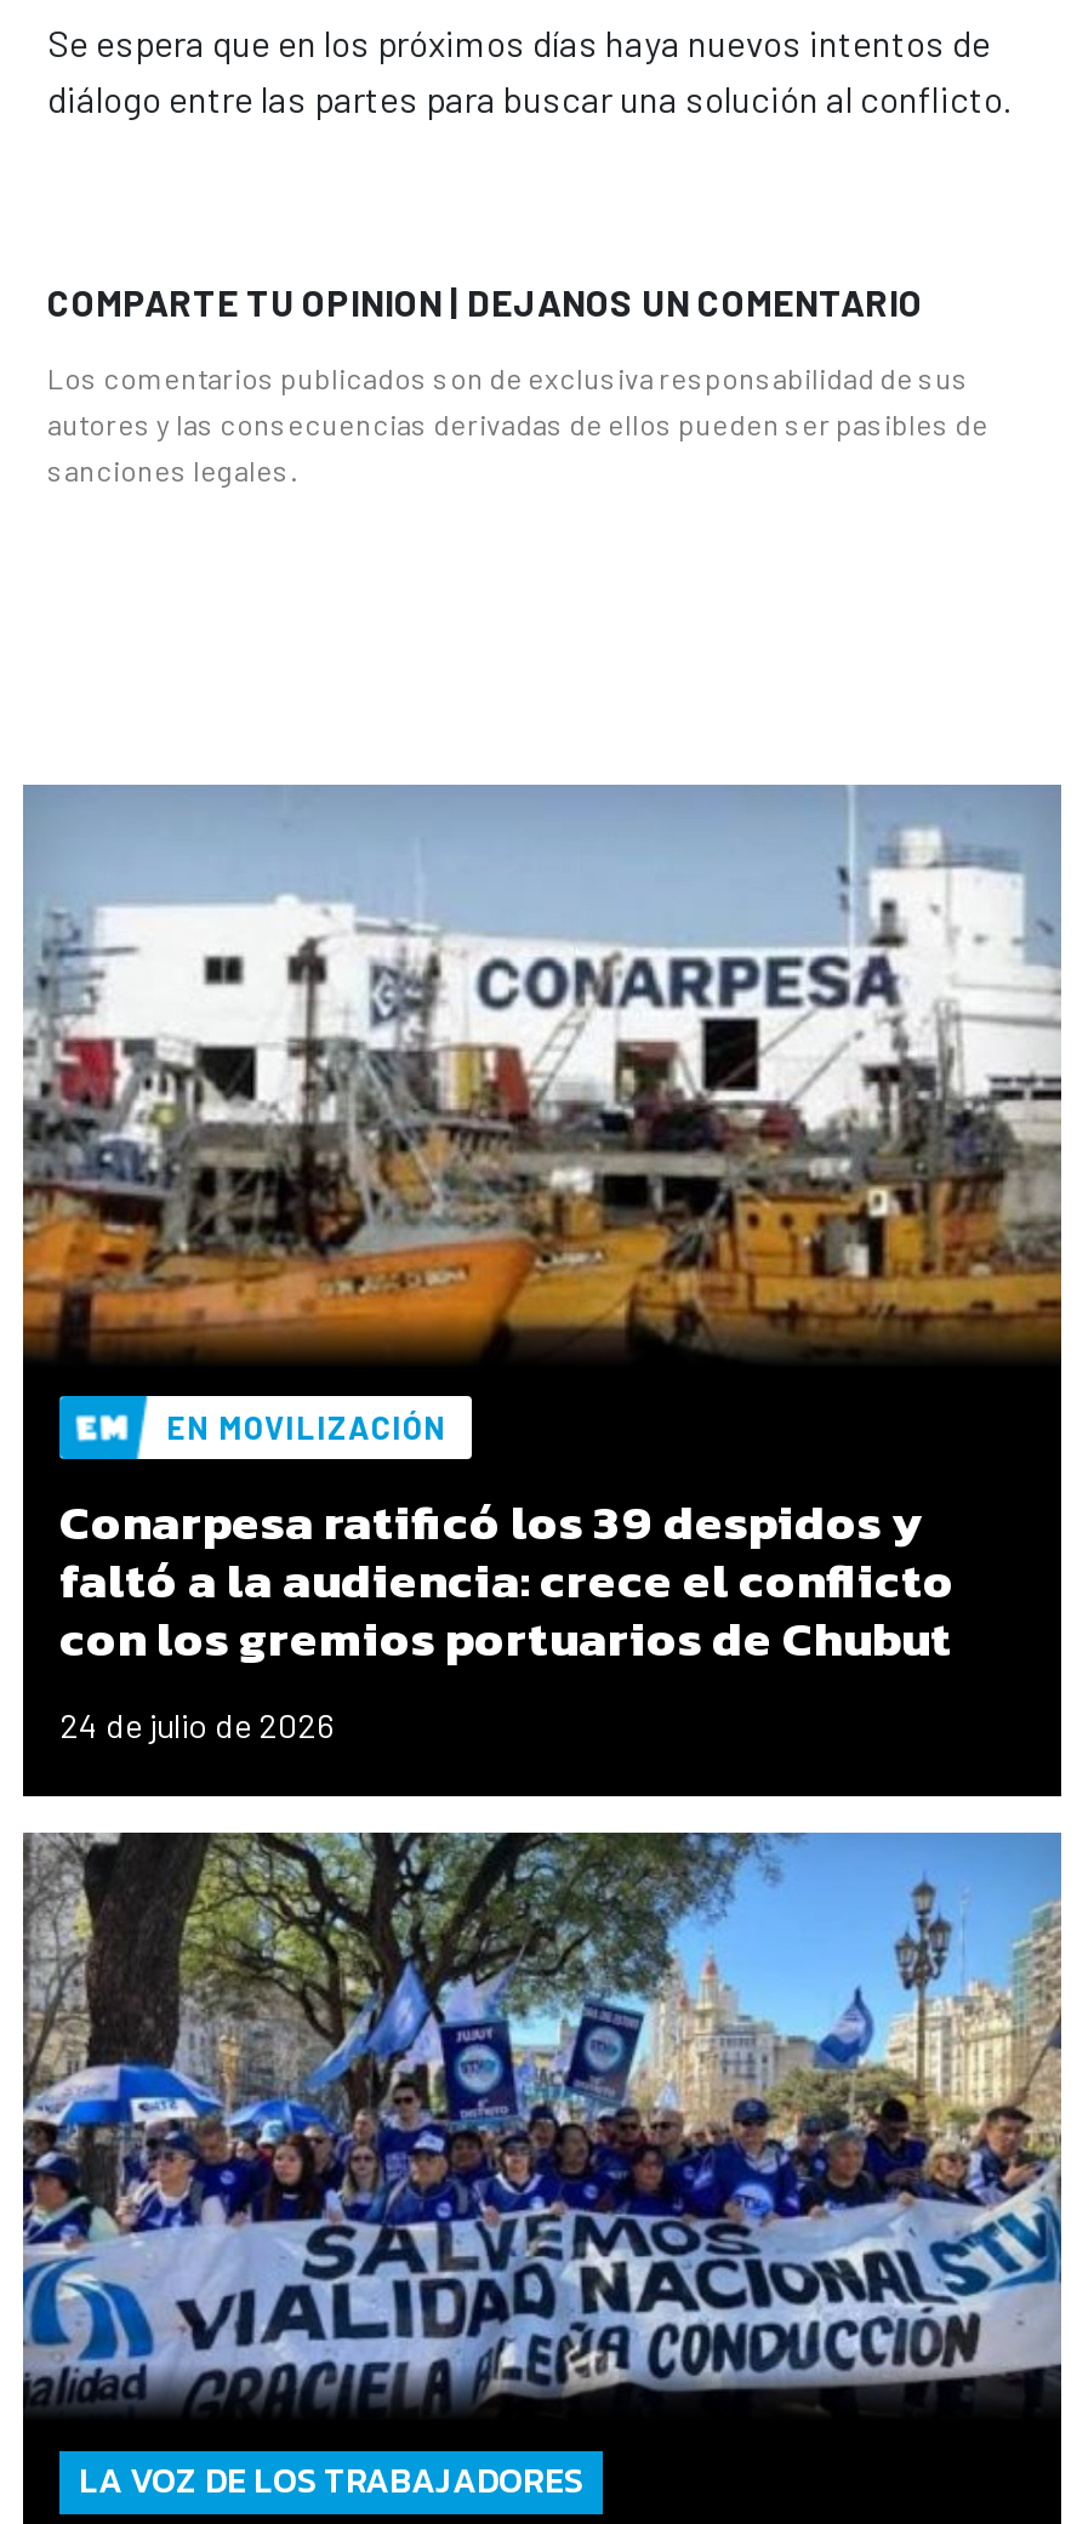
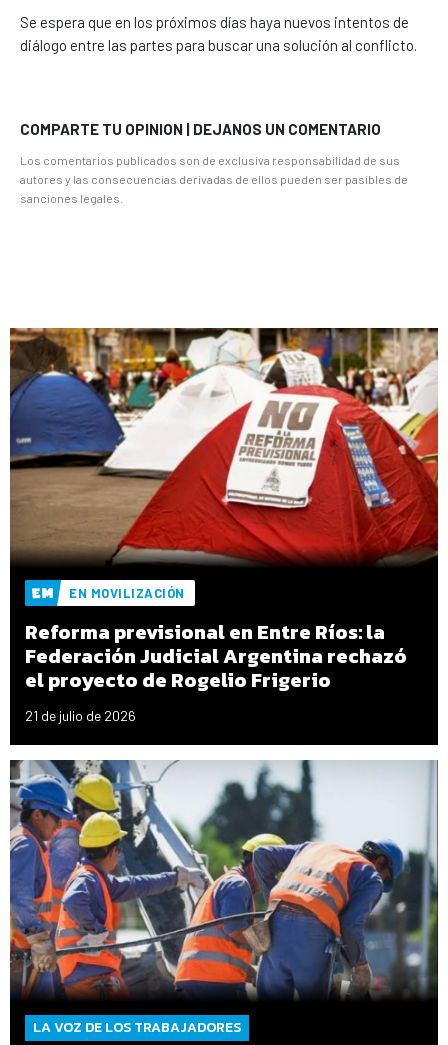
[21,782,1064,1357] [image] -> [9,327,439,564] [image]
[59,1487,955,1746] Conarpesa ratificó los 39 despidos y | faltó a la audiencia: crece el conflicto | con los gremios portuarios de Chubut | 24 de julio de 2026 -> [25,617,407,724] Reforma previsional en Entre Ríos: la | Federación Judicial Argentina rechazó | el proyecto de Rogelio Frigerio | 21 de julio de 2026
[21,1830,1064,2410] [image] -> [9,759,439,999] [image]

